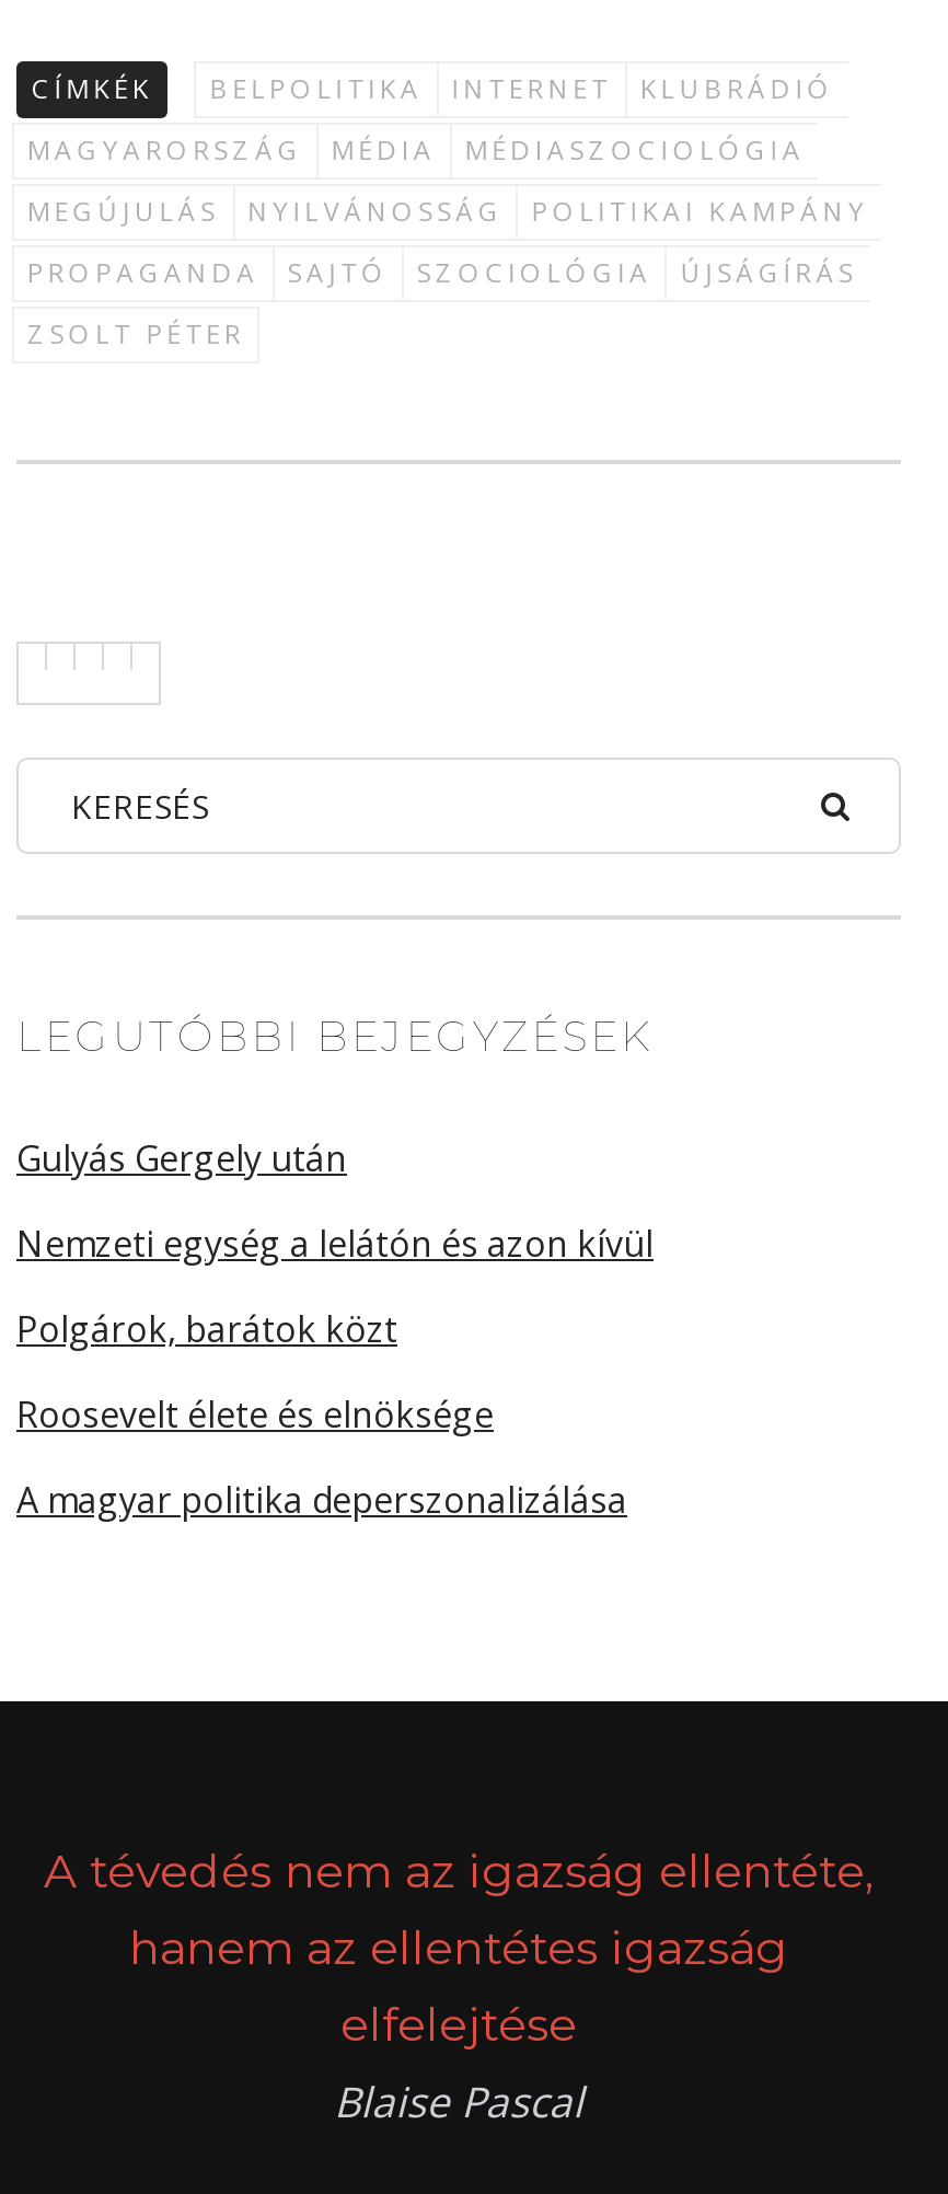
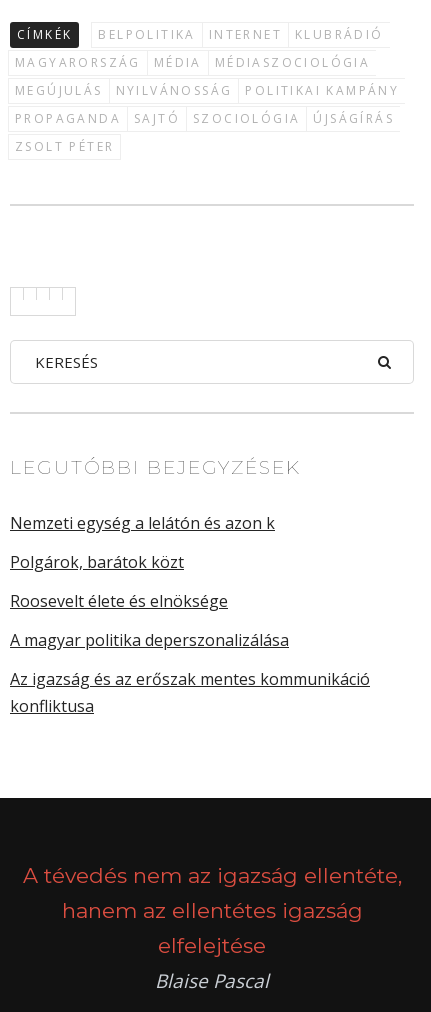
[16,1134,654,1268] Gulyás Gergely után | Nemzeti egység a lelátón és azon kívül -> [10,512,275,534] Nemzeti egység a lelátón és azon k
moved [16,1305,627,1524] -> [10,551,289,651]: Polgárok, barátok közt | Roosevelt élete és elnöksége | A magyar politika deperszonalizálása
none -> [10,668,370,717] Az igazság és az erőszak mentes kommunikáció | konfliktusa

